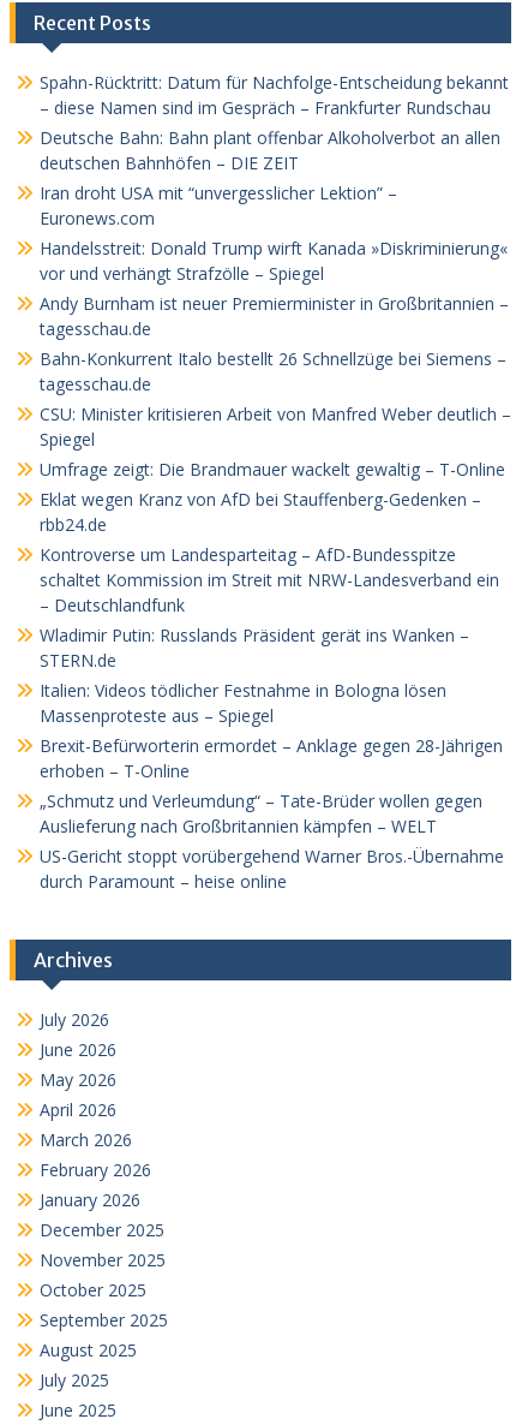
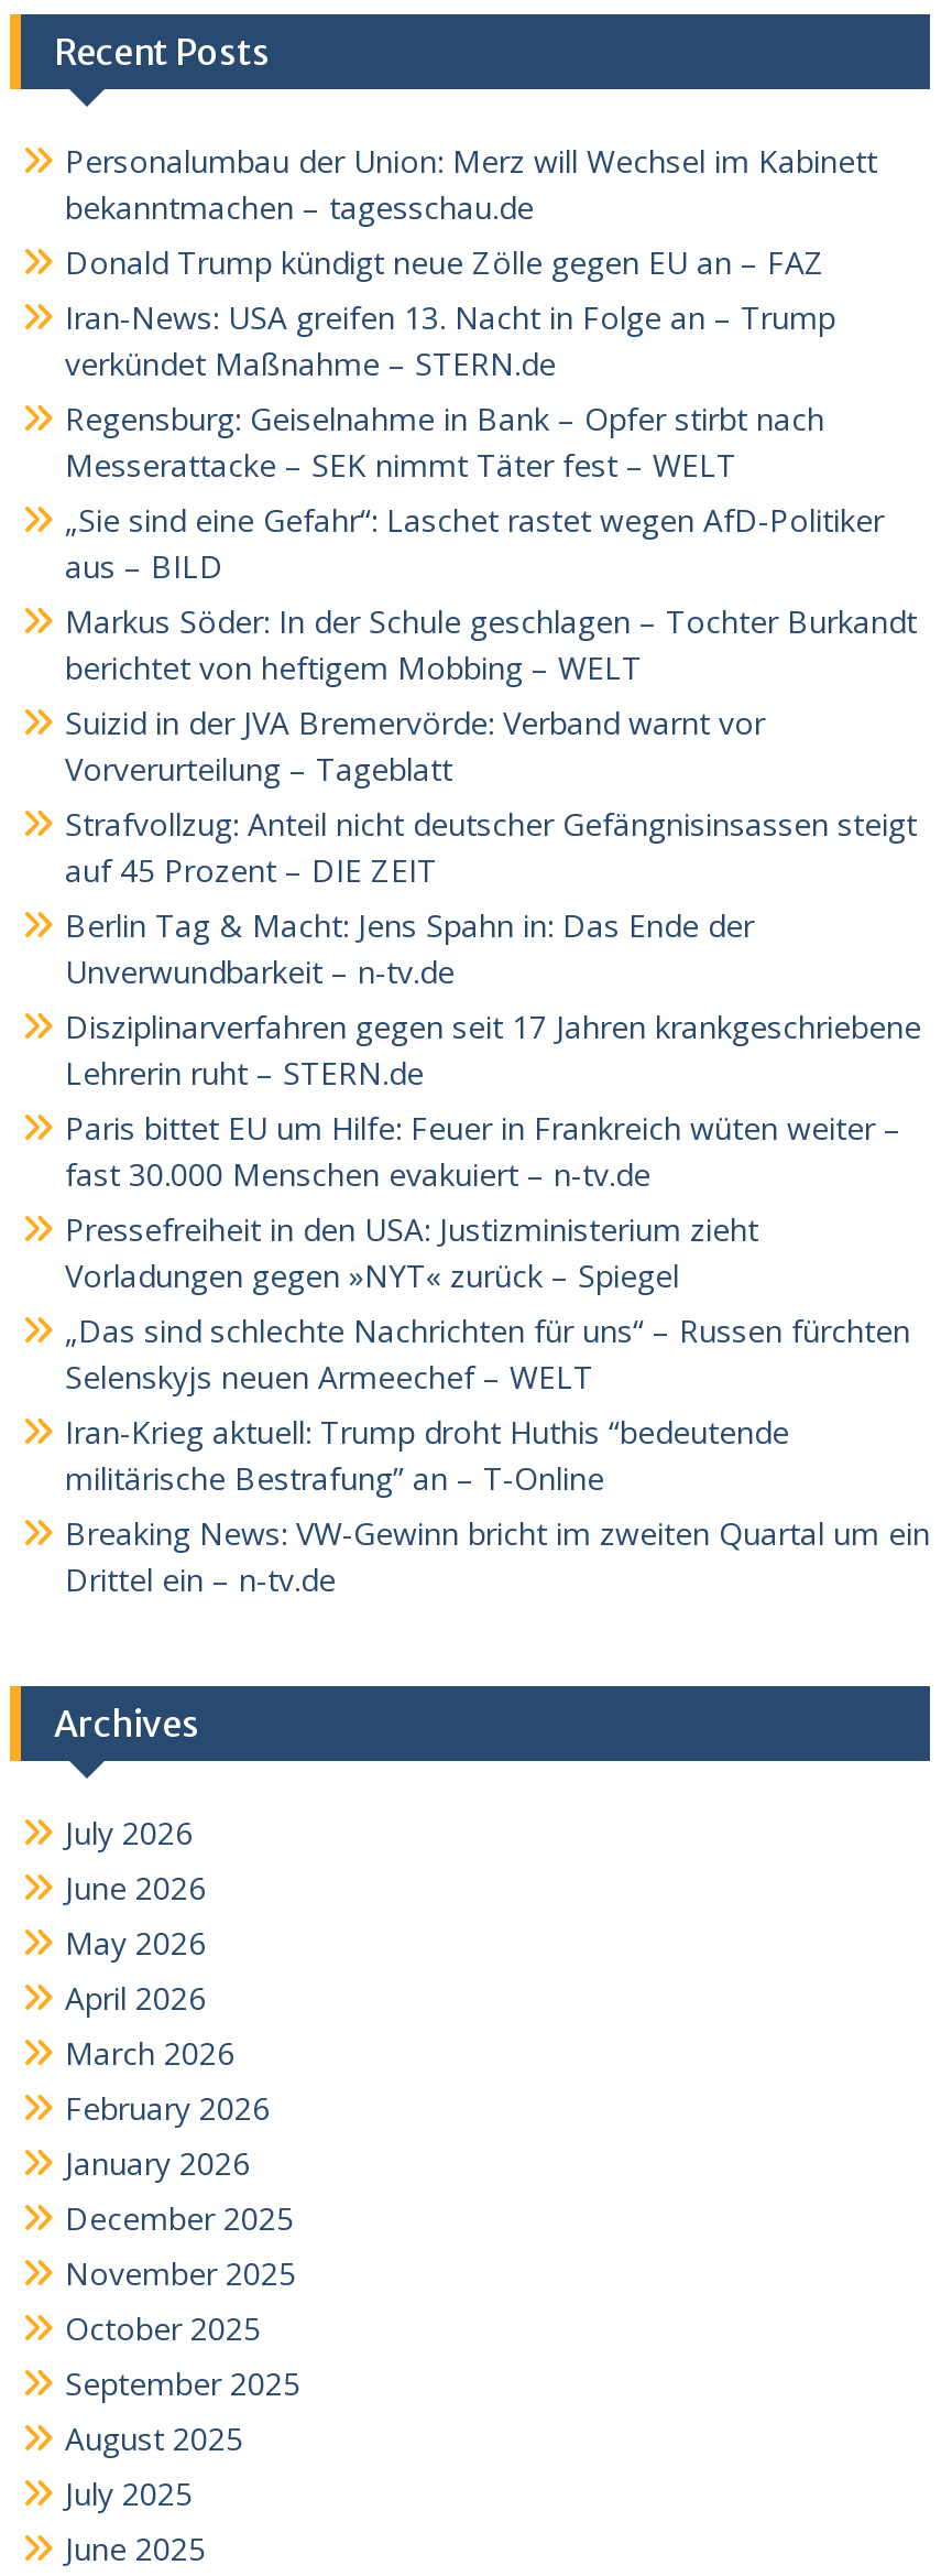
[40,71,511,893] Spahn-Rücktritt: Datum für Nachfolge-Entscheidung bekannt | – diese Namen sind im Gespräch – Frankfurter Rundschau | Deutsche Bahn: Bahn plant offenbar Alkoholverbot an allen | deutschen Bahnhöfen – DIE ZEIT | Iran droht USA mit “unvergesslicher Lektion” – | Euronews.com | Handelsstreit: Donald Trump wirft Kanada »Diskriminierung« | vor und verhängt Strafzölle – Spiegel | Andy Burnham ist neuer Premierminister in Großbritannien – | tagesschau.de | Bahn-Konkurrent Italo bestellt 26 Schnellzüge bei Siemens – | tagesschau.de | CSU: Minister kritisieren Arbeit von Manfred Weber deutlich – | Spiegel | Umfrage zeigt: Die Brandmauer wackelt gewaltig – T-Online | Eklat wegen Kranz von AfD bei Stauffenberg-Gedenken – | rbb24.de | Kontroverse um Landesparteitag – AfD-Bundesspitze | schaltet Kommission im Streit mit NRW-Landesverband ein | – Deutschlandfunk | Wladimir Putin: Russlands Präsident gerät ins Wanken – | STERN.de | Italien: Videos tödlicher Festnahme in Bologna lösen | Massenproteste aus – Spiegel | Brexit-Befürworterin ermordet – Anklage gegen 28-Jährigen | erhoben – T-Online | „Schmutz und Verleumdung“ – Tate-Brüder wollen gegen | Auslieferung nach Großbritannien kämpfen – WELT | US-Gericht stoppt vorübergehend Warner Bros.-Übernahme | durch Paramount – heise online -> [65,140,930,1600] Personalumbau der Union: Merz will Wechsel im Kabinett | bekanntmachen – tagesschau.de | Donald Trump kündigt neue Zölle gegen EU an – FAZ | Iran-News: USA greifen 13. Nacht in Folge an – Trump | verkündet Maßnahme – STERN.de | Regensburg: Geiselnahme in Bank – Opfer stirbt nach | Messerattacke – SEK nimmt Täter fest – WELT | „Sie sind eine Gefahr“: Laschet rastet wegen AfD-Politiker | aus – BILD | Markus Söder: In der Schule geschlagen – Tochter Burkandt | berichtet von heftigem Mobbing – WELT | Suizid in der JVA Bremervörde: Verband warnt vor | Vorverurteilung – Tageblatt | Strafvollzug: Anteil nicht deutscher Gefängnisinsassen steigt | auf 45 Prozent – DIE ZEIT | Berlin Tag & Macht: Jens Spahn in: Das Ende der | Unverwundbarkeit – n-tv.de | Disziplinarverfahren gegen seit 17 Jahren krankgeschriebene | Lehrerin ruht – STERN.de | Paris bittet EU um Hilfe: Feuer in Frankreich wüten weiter – | fast 30.000 Menschen evakuiert – n-tv.de | Pressefreiheit in den USA: Justizministerium zieht | Vorladungen gegen »NYT« zurück – Spiegel | „Das sind schlechte Nachrichten für uns“ – Russen fürchten | Selenskyjs neuen Armeechef – WELT | Iran-Krieg aktuell: Trump droht Huthis “bedeutende | militärische Bestrafung” an – T-Online | Breaking News: VW-Gewinn bricht im zweiten Quartal um ein | Drittel ein – n-tv.de

